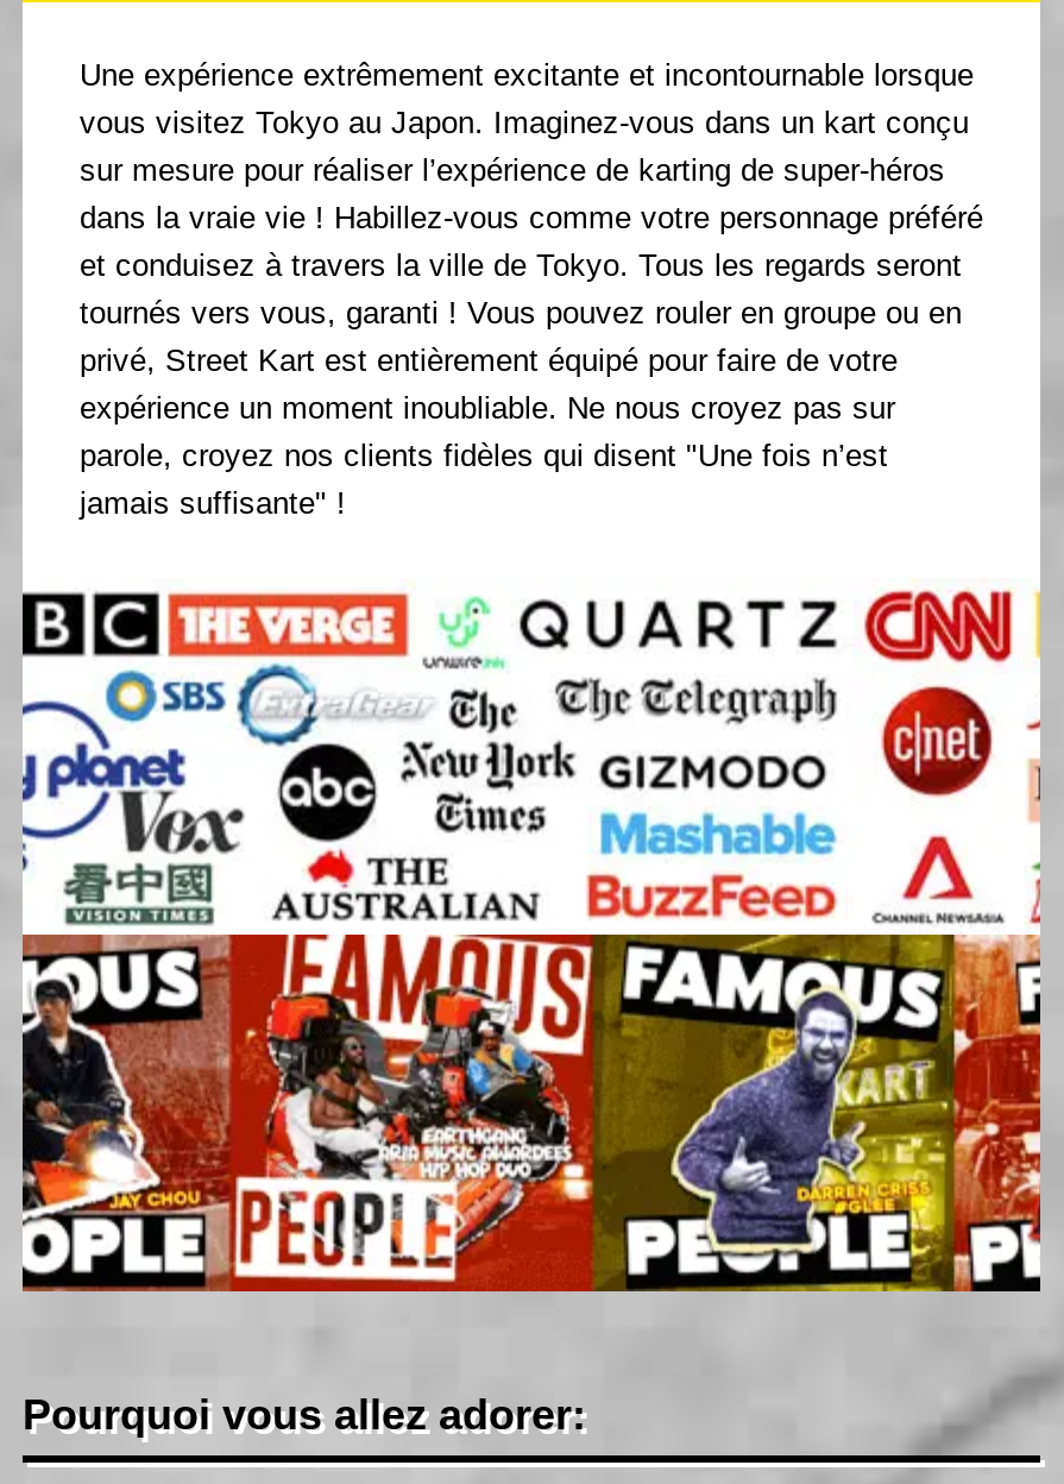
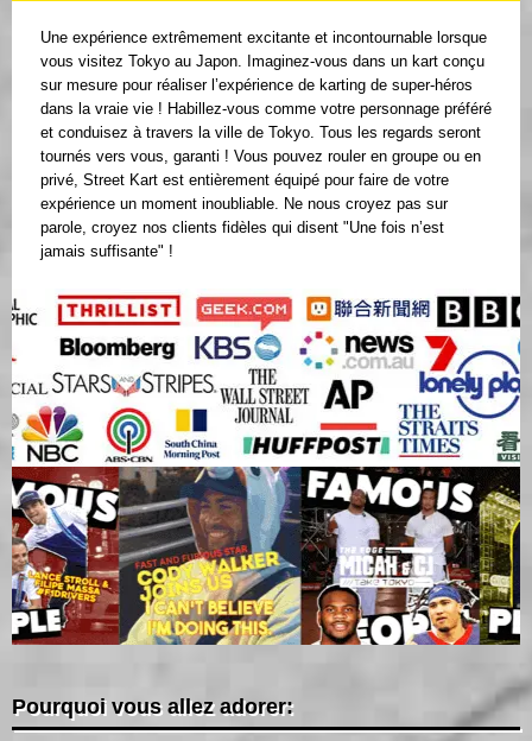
[20,590,1043,1294] [image] -> [11,293,521,646] [image]

